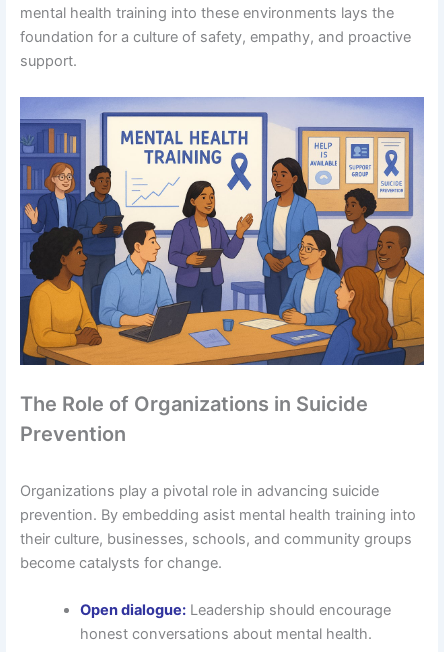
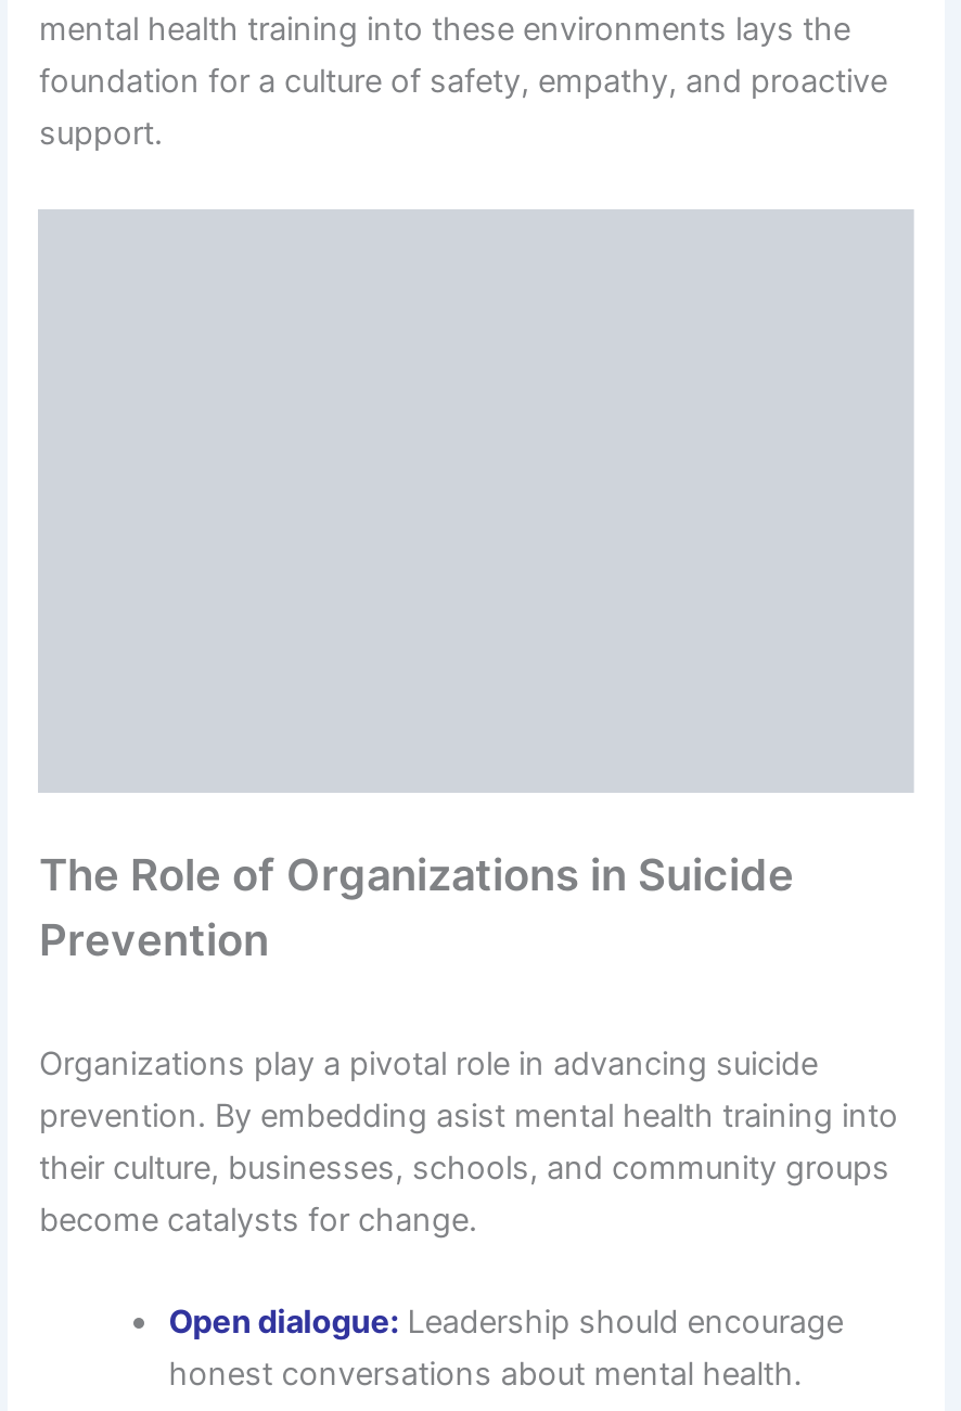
[19,97,425,366] [image] -> none

